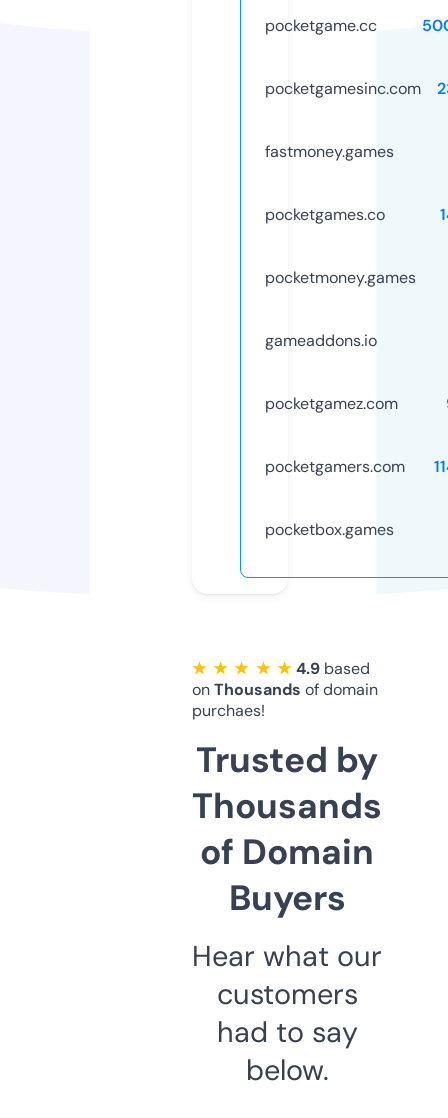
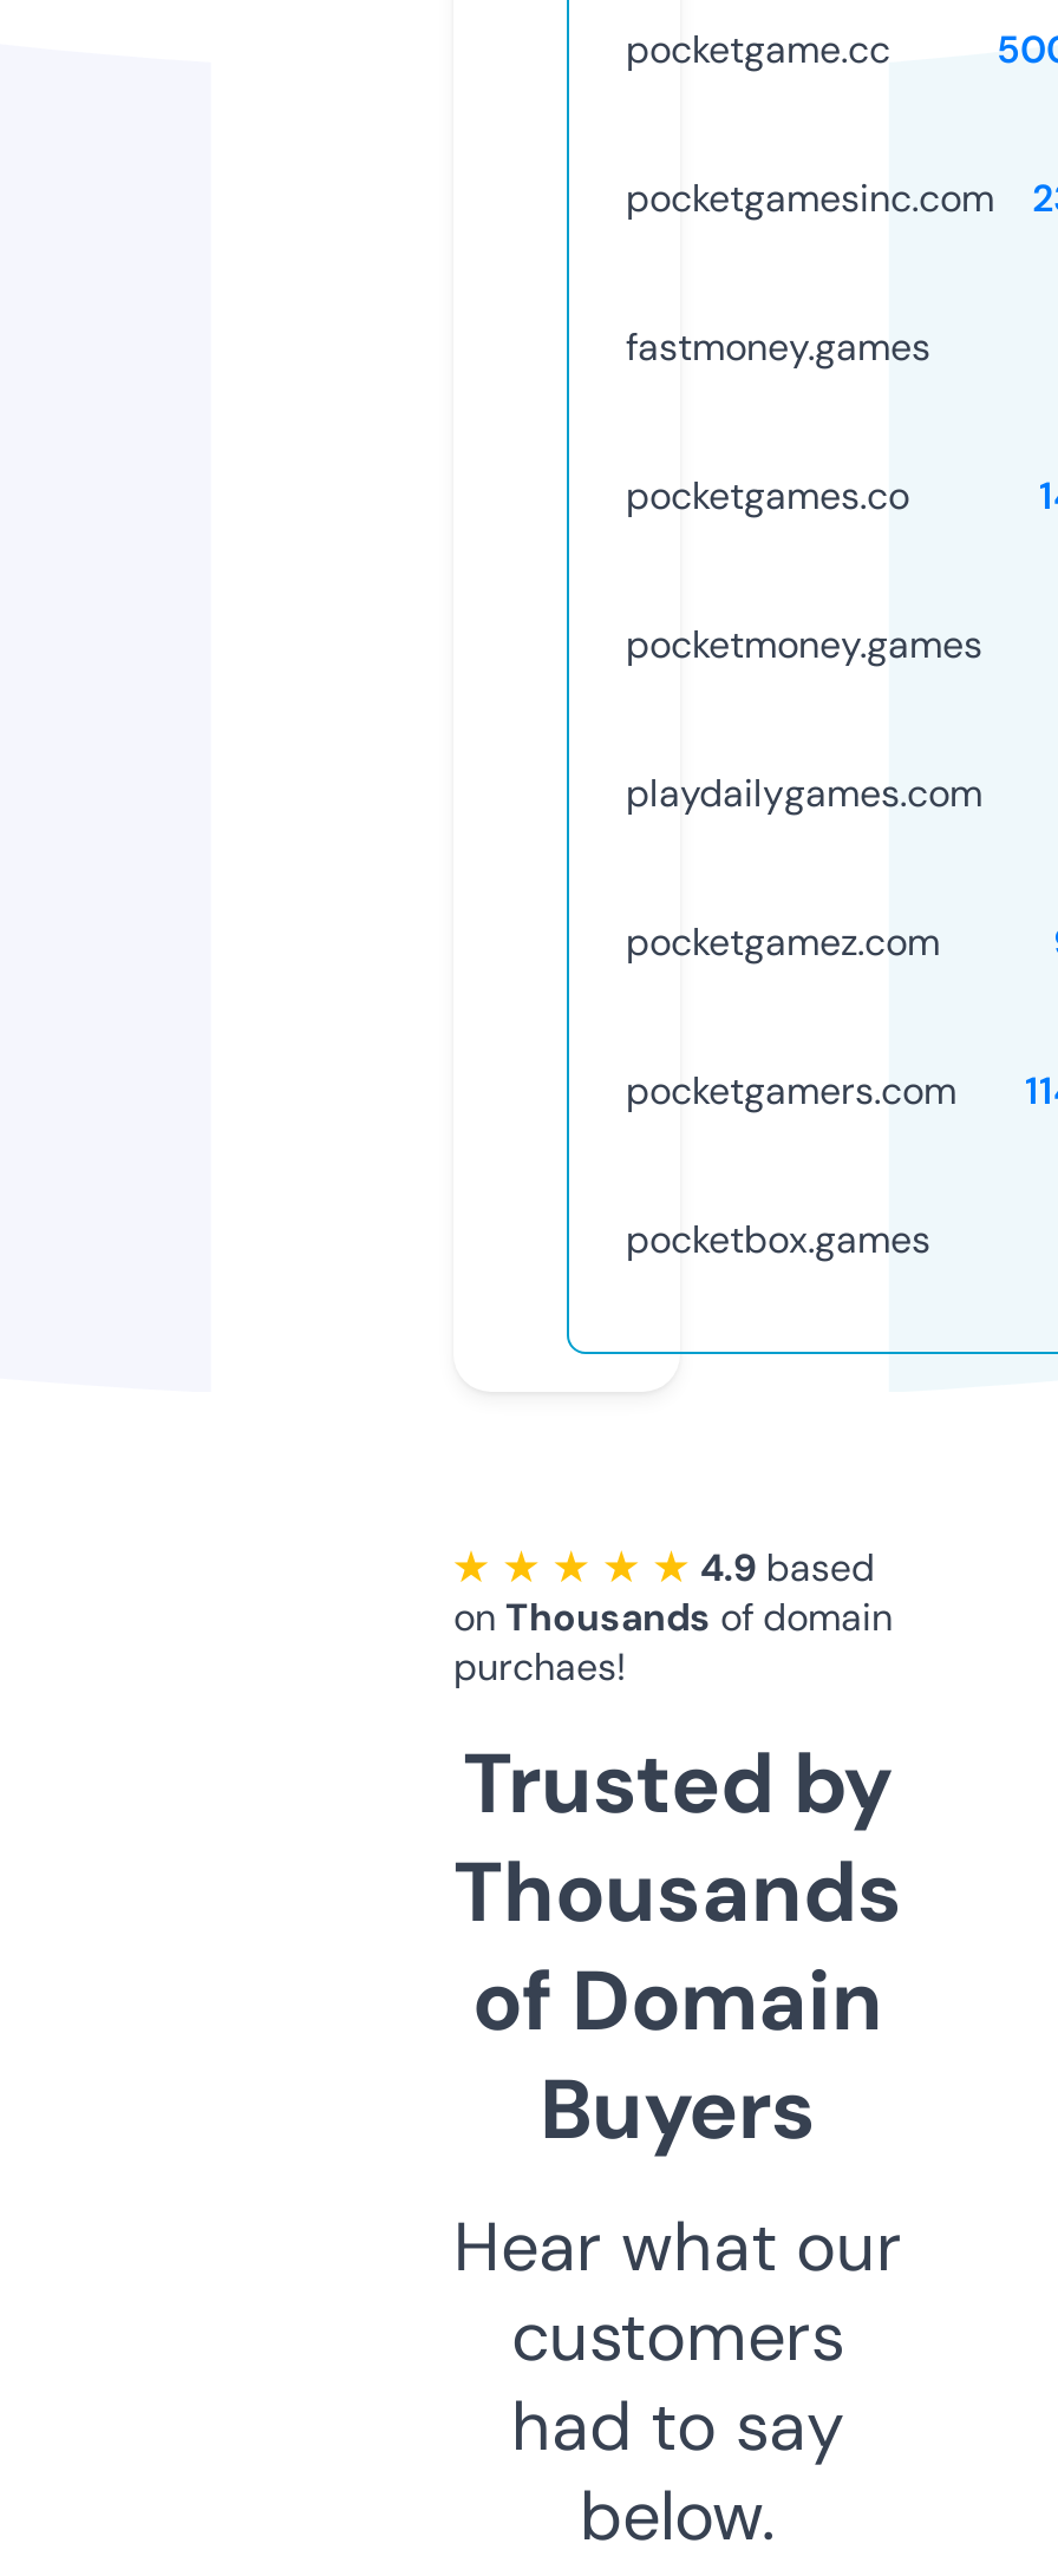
[265,330,377,351] gameaddons.io -> [626,768,982,818] playdailygames.com

